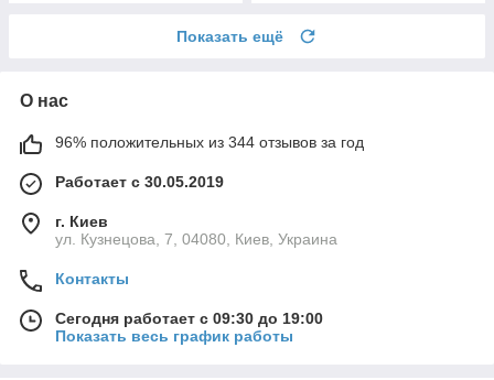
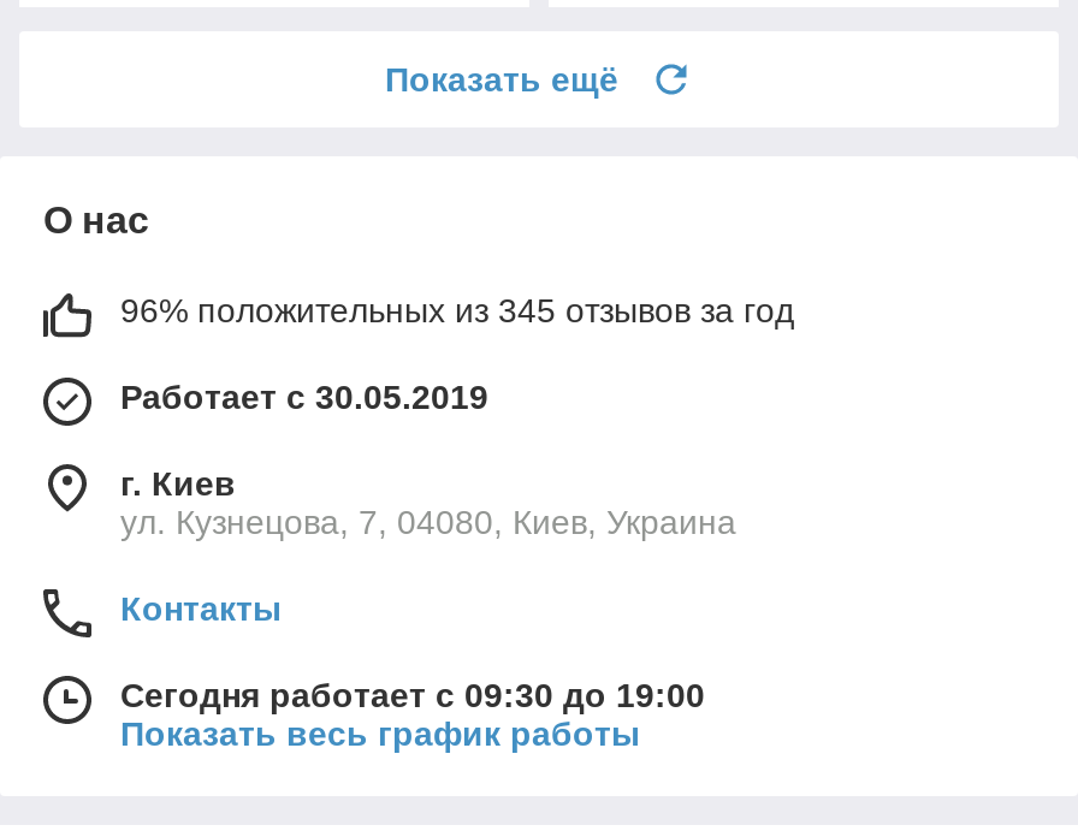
[55,133,364,151] 96% положительных из 344 отзывов за год -> [120,291,794,329] 96% положительных из 345 отзывов за год

